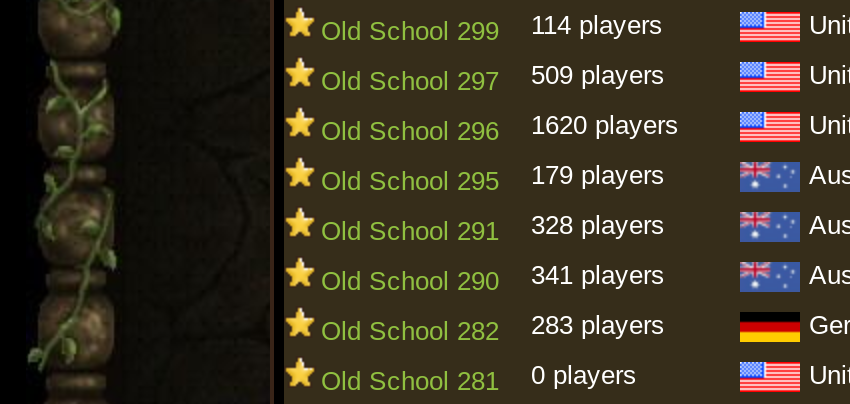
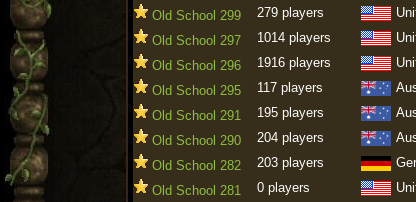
[321,10,663,46] Old School 299 114 players -> [151,5,323,23] Old School 299 279 players
[321,60,665,96] Old School 297 509 players -> [151,30,330,48] Old School 297 1014 players
[321,110,679,146] Old School 296 1620 players -> [151,55,330,73] Old School 296 1916 players
[321,160,665,196] Old School 295 179 players -> [151,80,322,98] Old School 295 117 players
[321,210,665,246] Old School 291 328 players -> [151,105,323,123] Old School 291 195 players
[321,260,665,296] Old School 290 341 players -> [151,130,323,148] Old School 290 204 players
[321,310,665,346] Old School 282 283 players -> [151,155,323,173] Old School 282 203 players

